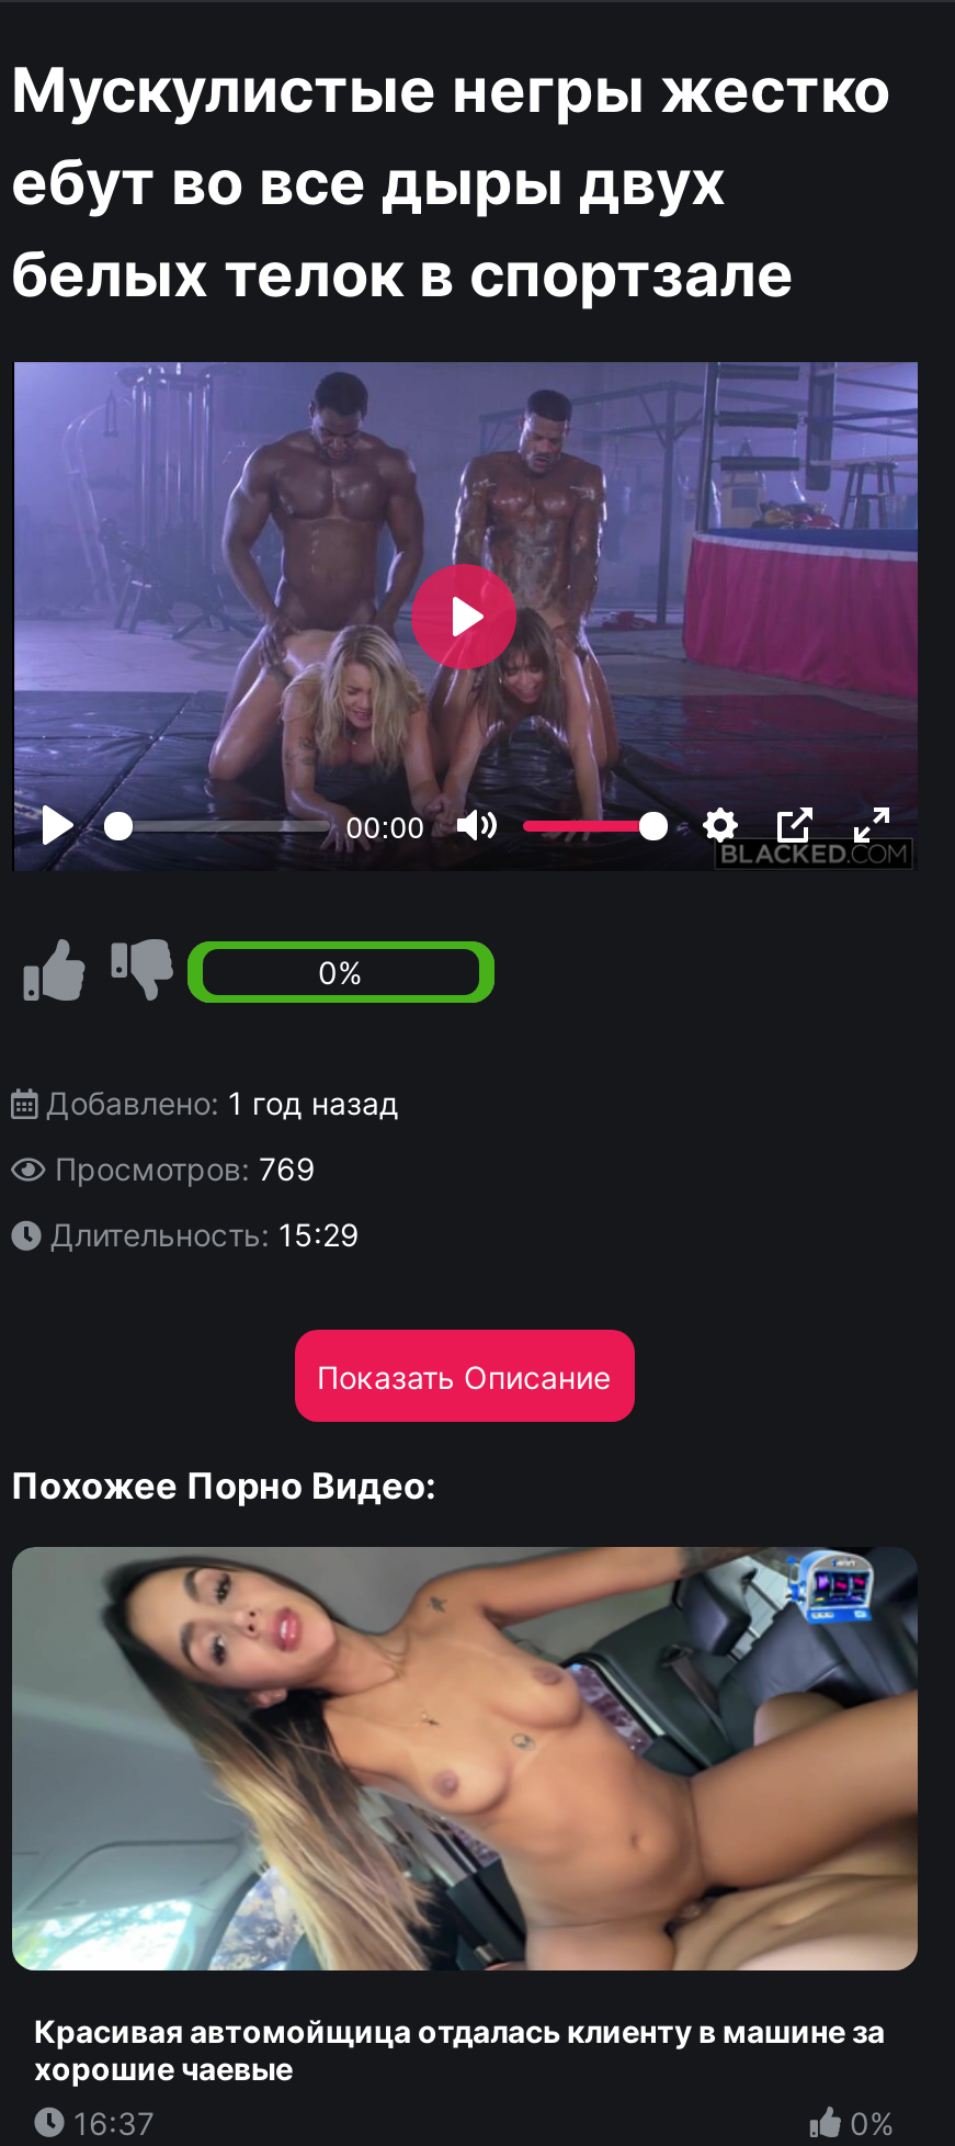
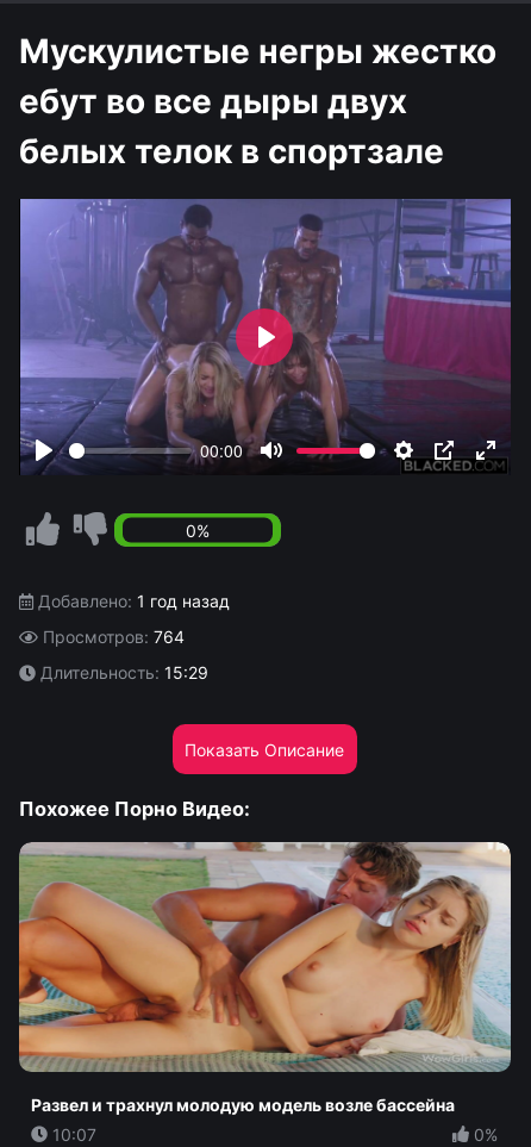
[55,1150,316,1188] Просмотров: 769 -> [42,627,184,647] Просмотров: 764
[12,1545,920,2141] [image] | Красивая автомойщица отдалась клиенту в машине за | хорошие чаевые | 16:37 -> [18,841,512,1144] [image] | Развел и трахнул молодую модель возле бассейна | 10:07

